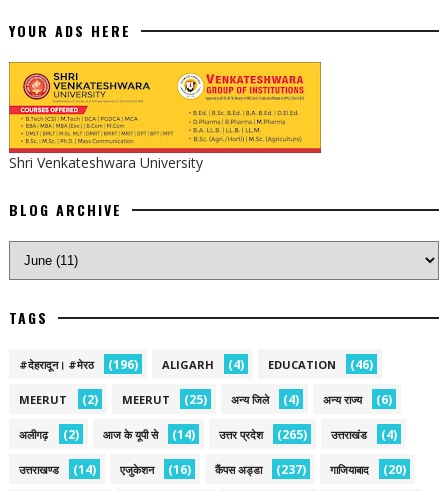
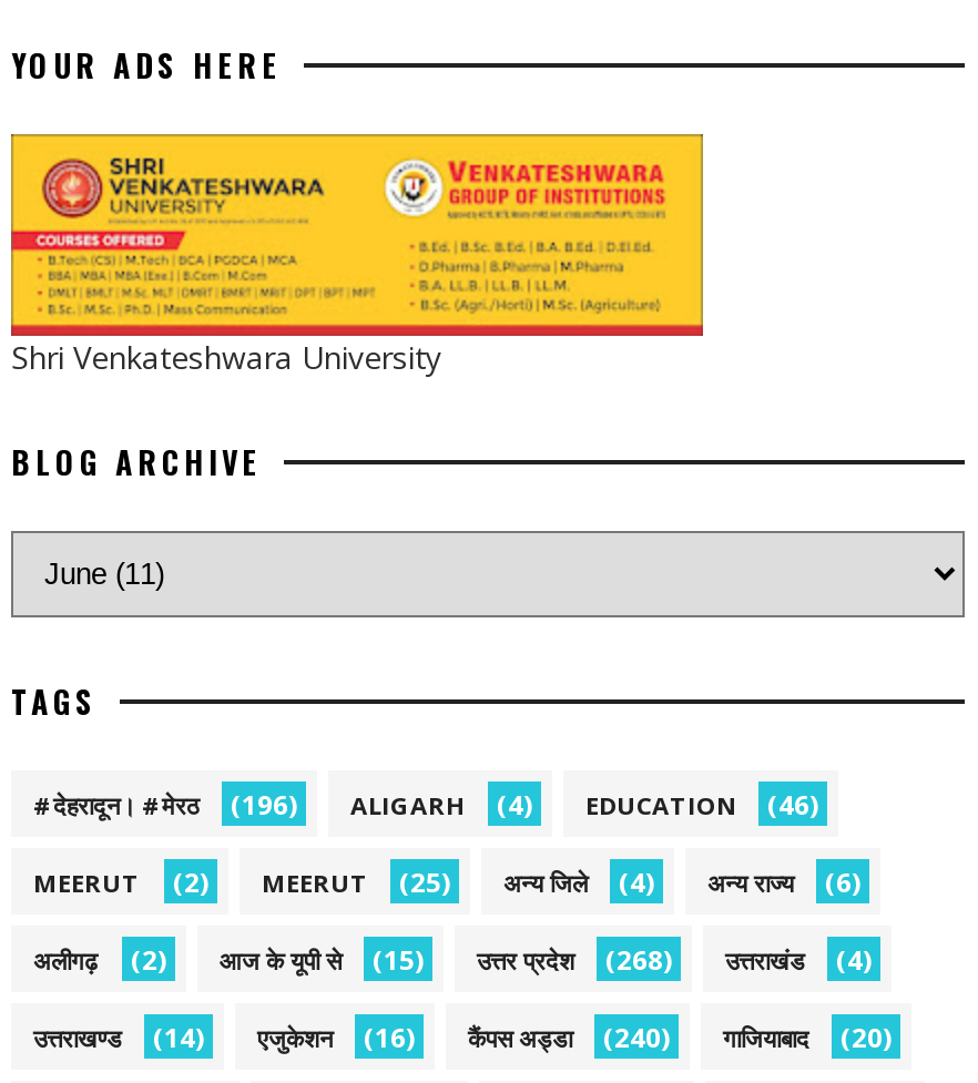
[172,426,195,443] (14) -> [373,940,424,978] (15)
[277,426,307,443] (265) -> [605,940,672,978] (268)
[19,461,406,478] उत्तराखण्ड (14) एजुकेशन (16) कैंपस अड्डा (237) गाजियाबाद (20) -> [33,1018,892,1056] उत्तराखण्ड (14) एजुकेशन (16) कैंपस अड्डा (240) गाजियाबाद (20)

